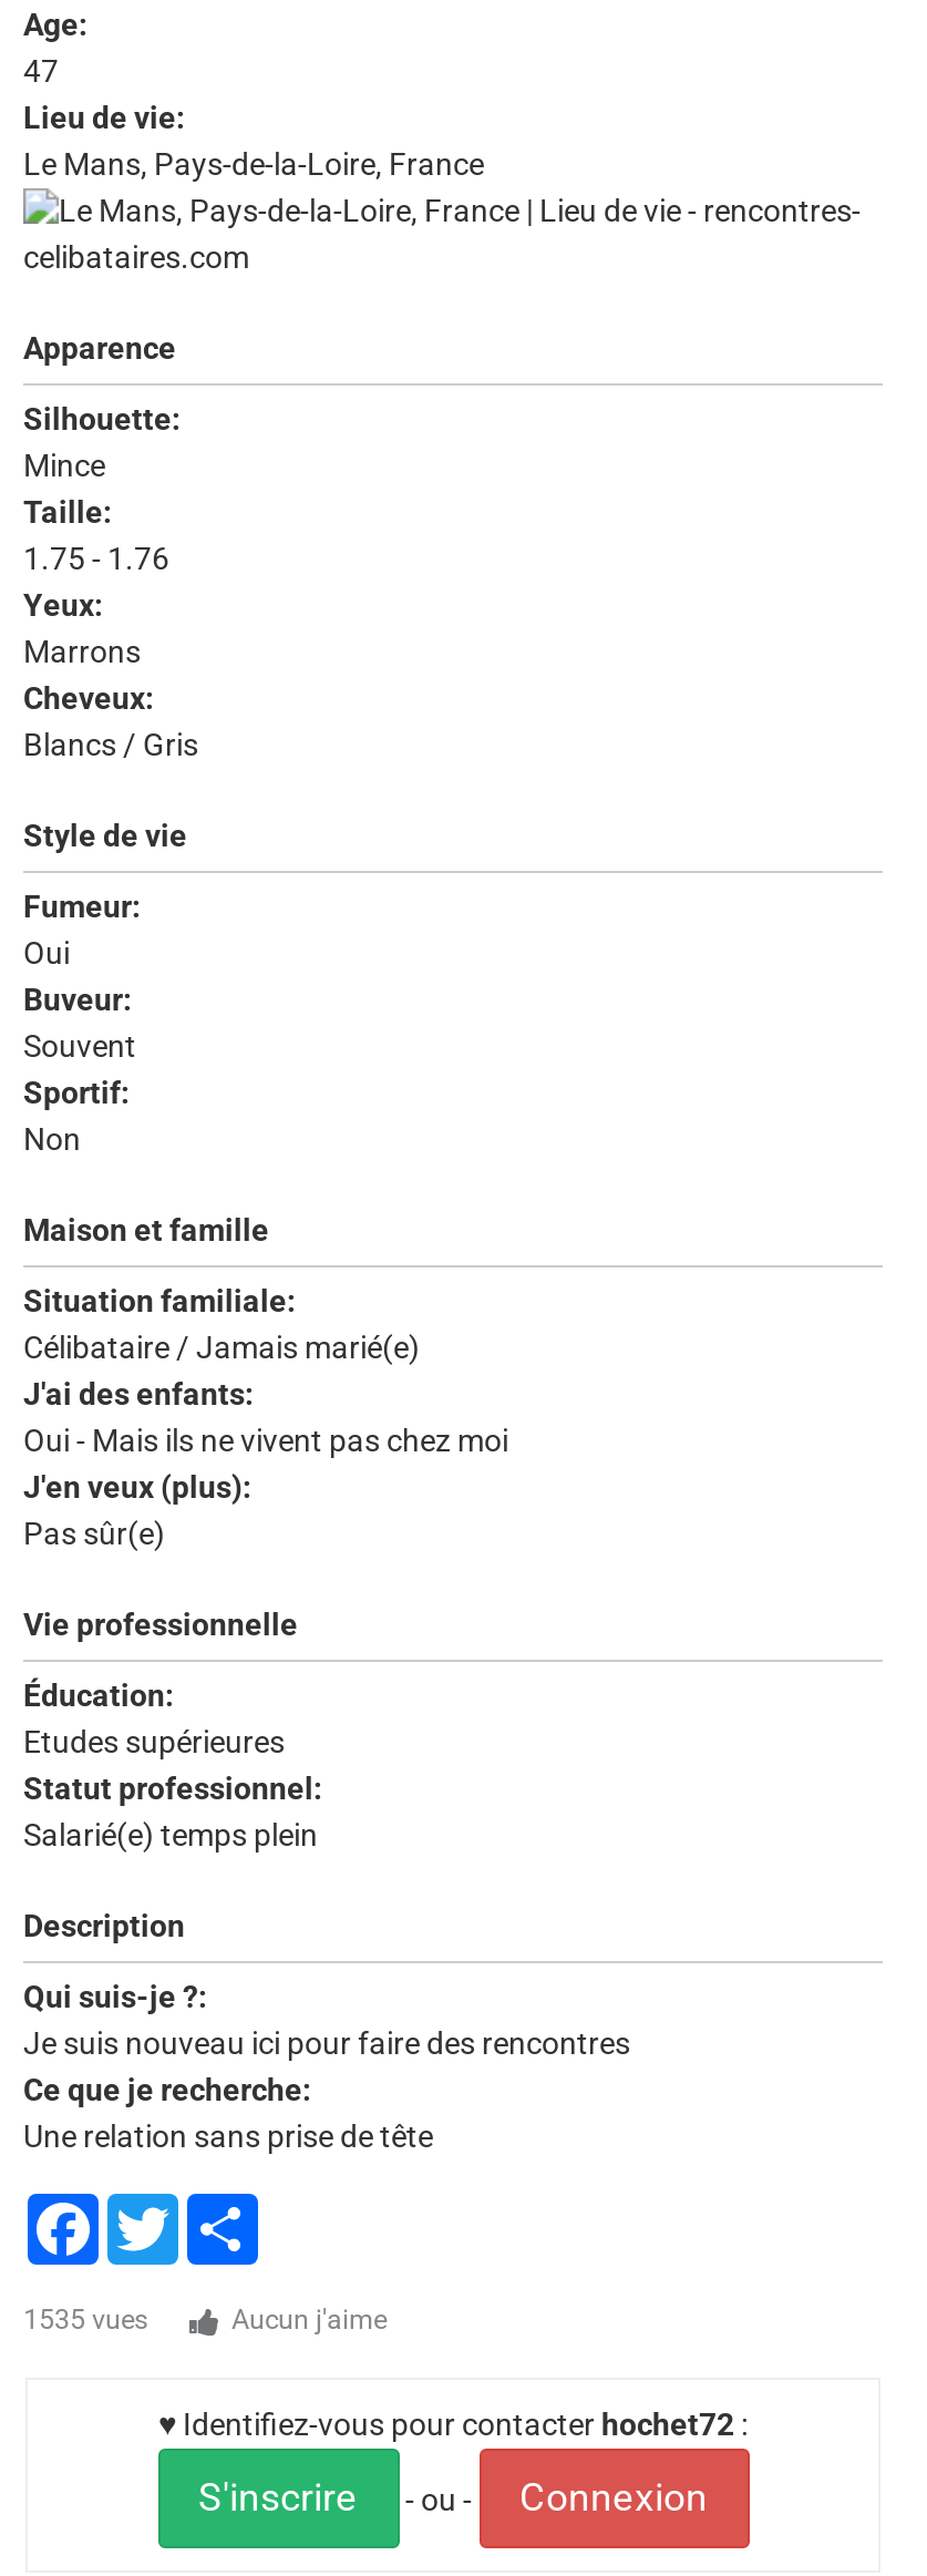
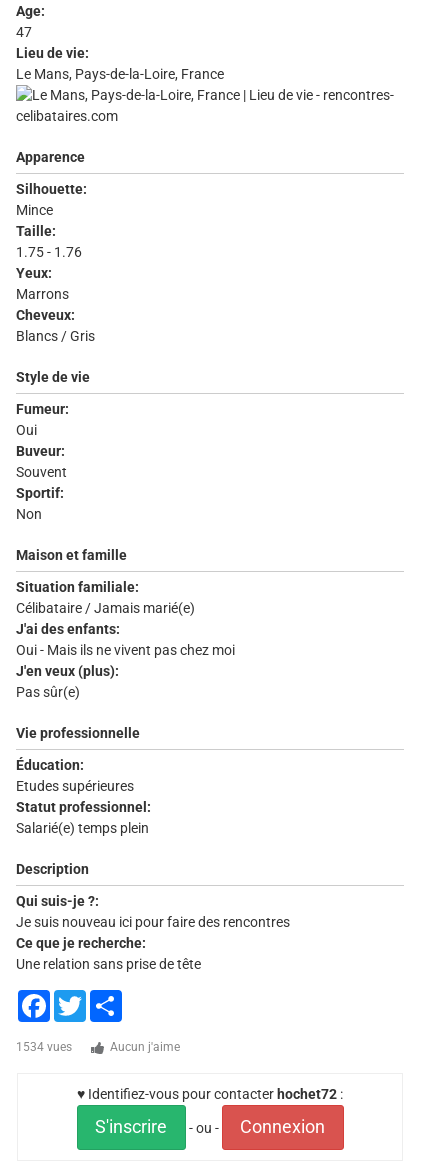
[23,2305,147,2336] 1535 vues -> [16,1040,72,1054] 1534 vues

